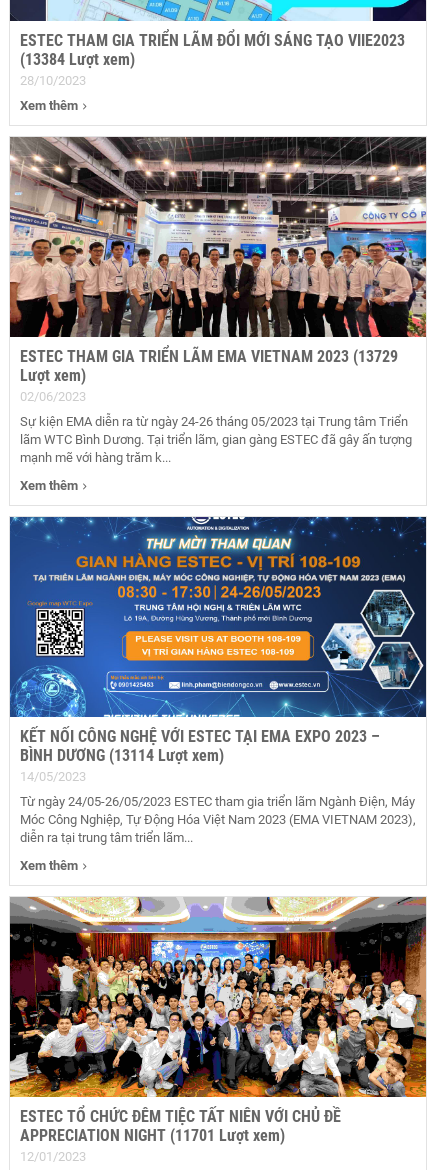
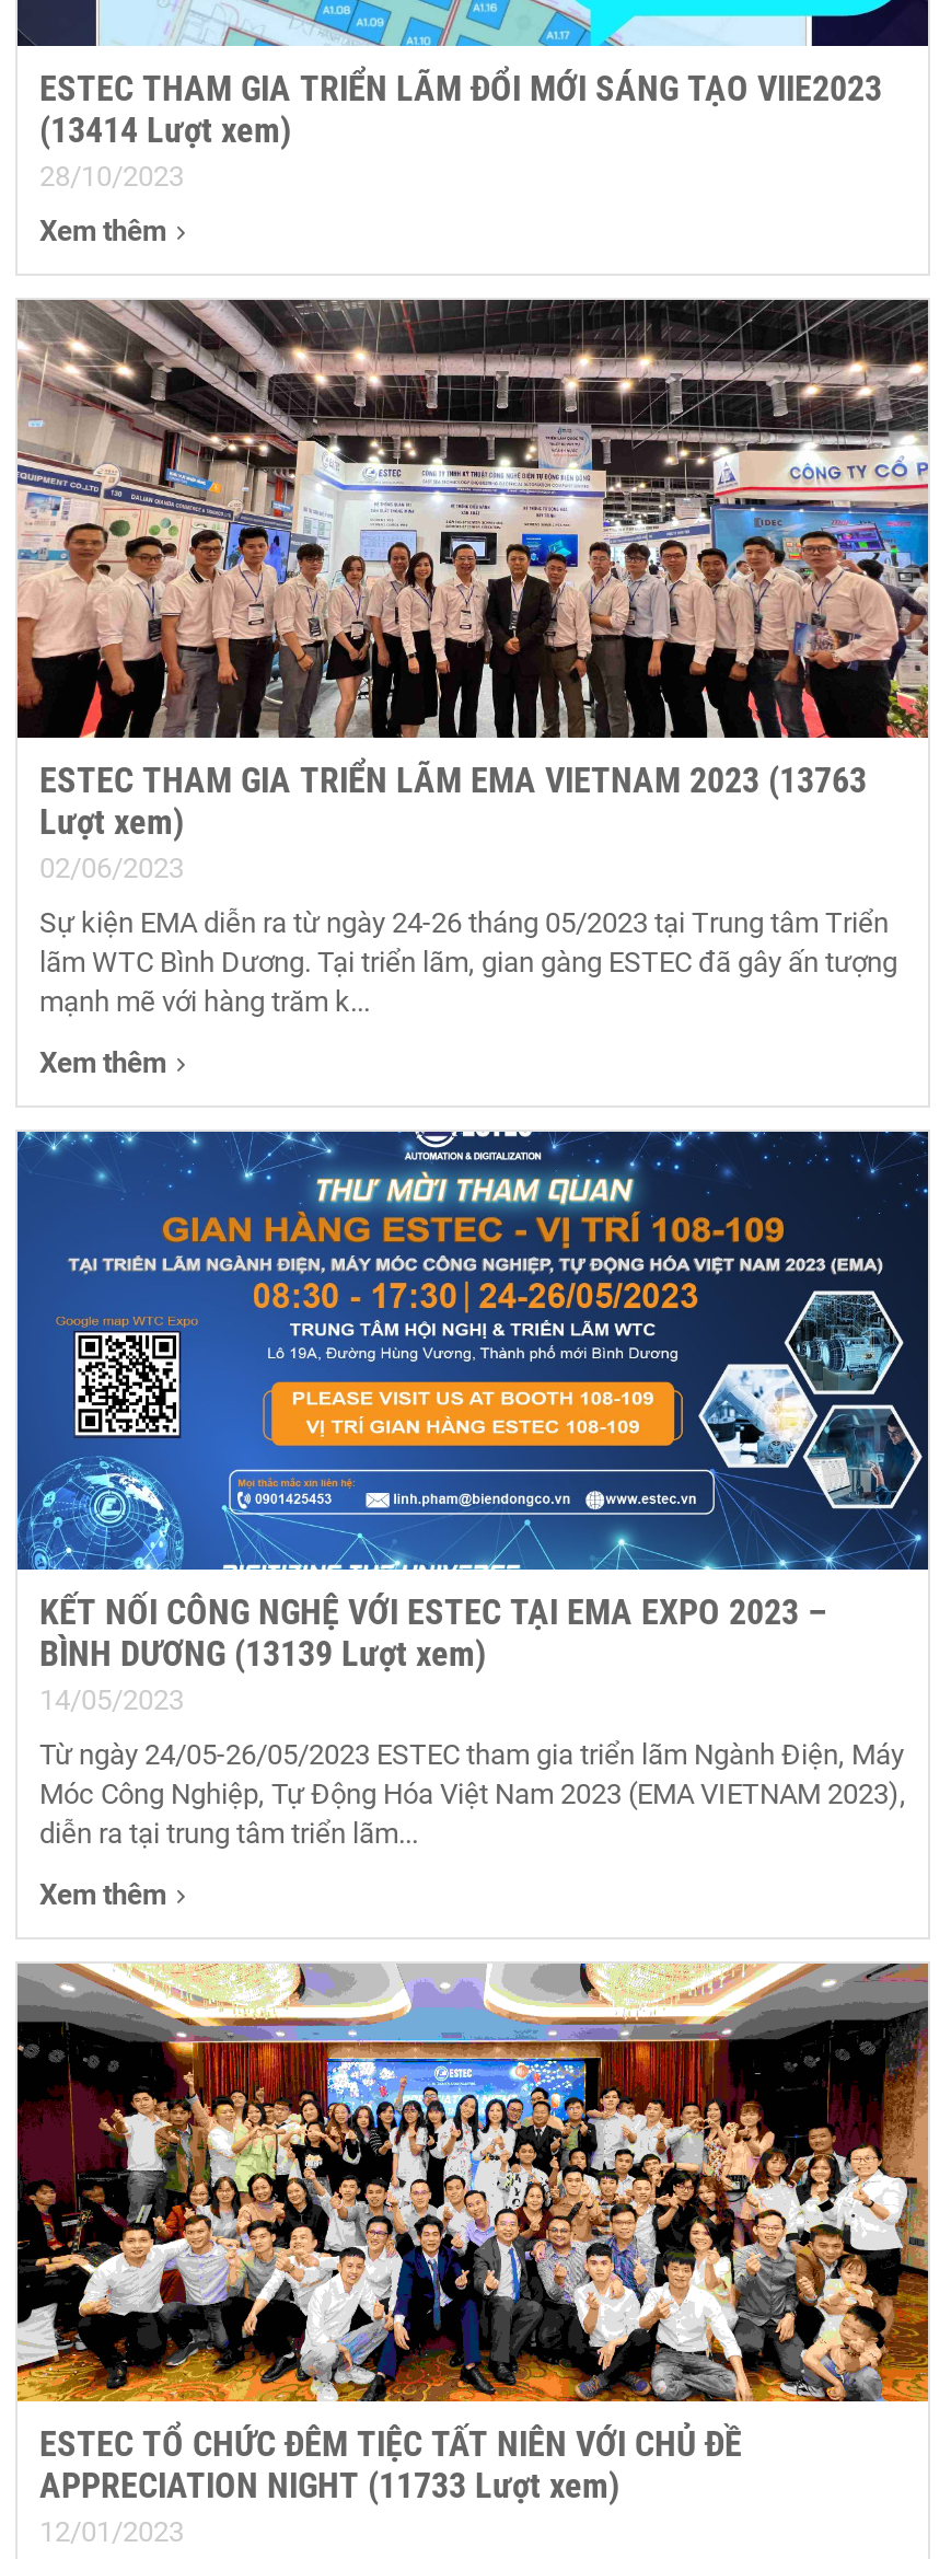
[20,50,135,69] (13384 Lượt xem) -> [39,109,291,151] (13414 Lượt xem)
[20,347,398,366] ESTEC THAM GIA TRIỂN LÃM EMA VIETNAM 2023 (13729 -> [39,760,867,801] ESTEC THAM GIA TRIỂN LÃM EMA VIETNAM 2023 (13763
[20,746,224,765] BÌNH DƯƠNG (13114 Lượt xem) -> [39,1633,486,1675] BÌNH DƯƠNG (13139 Lượt xem)
[20,1126,285,1145] APPRECIATION NIGHT (11701 Lượt xem) -> [39,2465,619,2506] APPRECIATION NIGHT (11733 Lượt xem)

